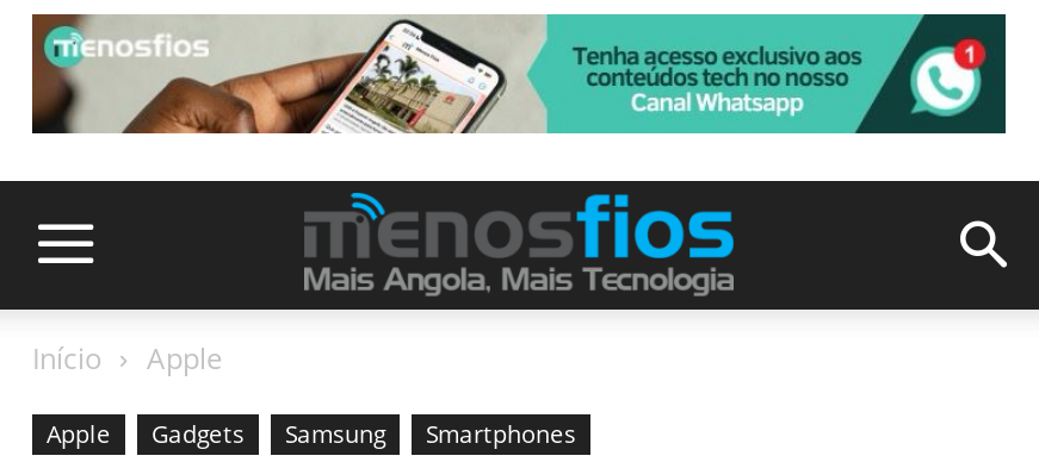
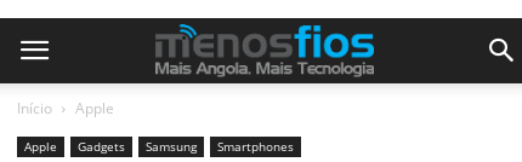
[30,12,1008,136] [image] -> none

